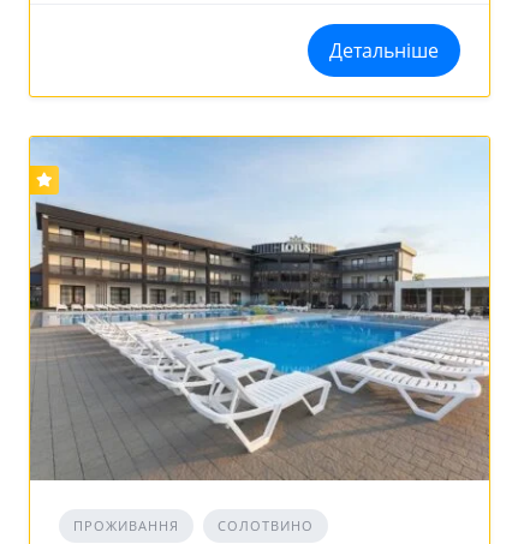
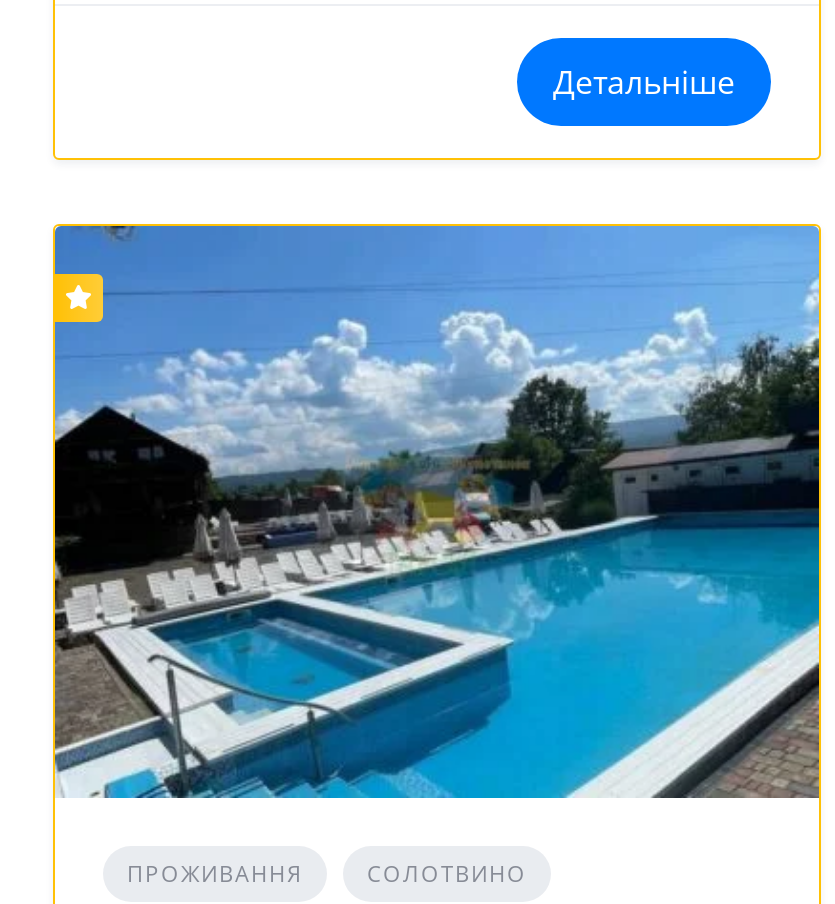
[29,136,490,482] [image] -> [53,224,821,800] [image]

